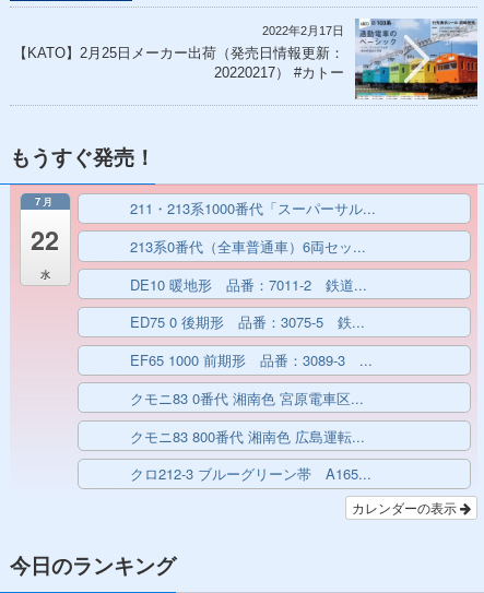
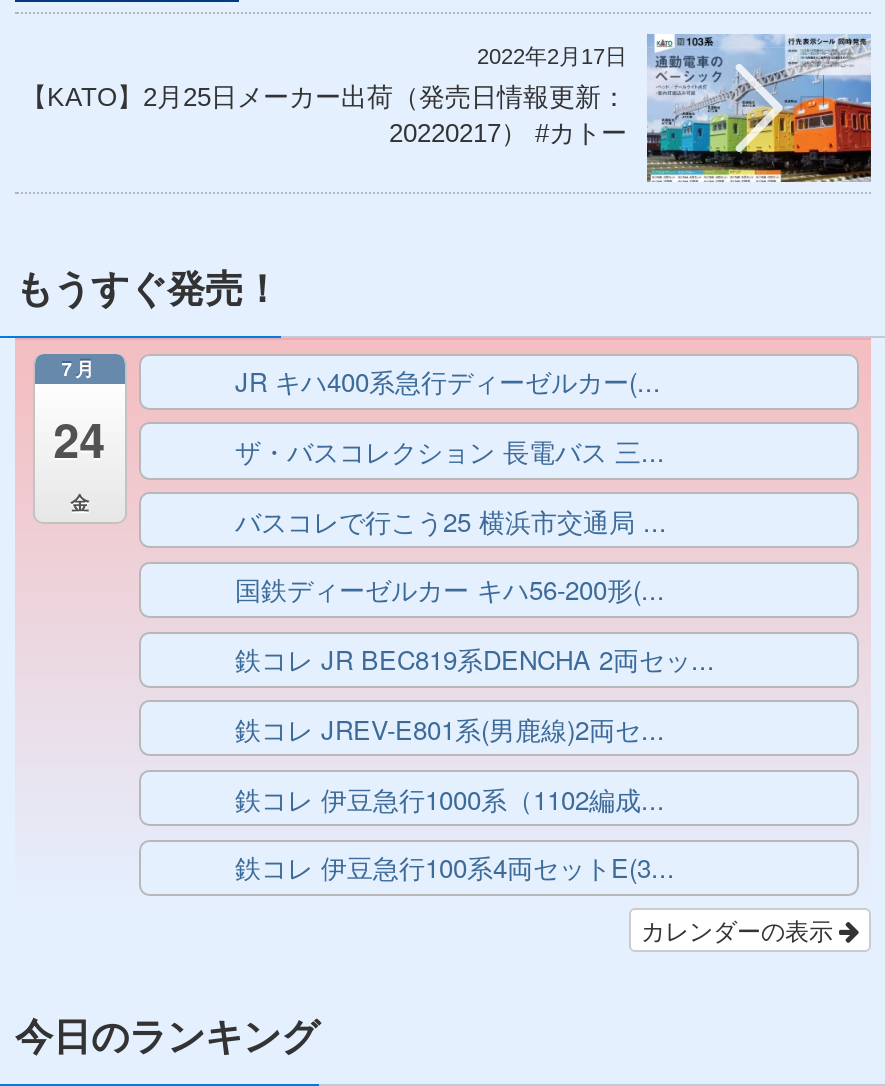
[130,198,376,219] 211・213系1000番代「スーパーサル... -> [235,363,661,401] JR キハ400系急行ディーゼルカー(...
[31,222,59,282] 22 | 水 -> [53,406,105,516] 24 | 金
[130,236,366,257] 213系0番代（全車普通車）6両セッ... -> [235,432,665,470] ザ・バスコレクション 長電バス 三...
[130,274,367,295] DE10 暖地形 品番：7011-2 鉄道... -> [235,502,667,540] バスコレで行こう25 横浜市交通局 ...
[130,312,365,332] ED75 0 後期形 品番：3075-5 鉄... -> [235,571,665,609] 国鉄ディーゼルカー キハ56-200形(...
[130,350,373,370] EF65 1000 前期形 品番：3089-3 ... -> [235,640,715,678] 鉄コレ JR BEC819系DENCHA 2両セッ...
[130,387,364,408] クモニ83 0番代 湘南色 宮原電車区... -> [235,710,665,748] 鉄コレ JREV-E801系(男鹿線)2両セ...
[130,425,365,446] クモニ83 800番代 湘南色 広島運転... -> [235,779,665,817] 鉄コレ 伊豆急行1000系（1102編成...
[130,463,371,484] クロ212-3 ブルーグリーン帯 A165... -> [235,848,675,886] 鉄コレ 伊豆急行100系4両セットE(3...

